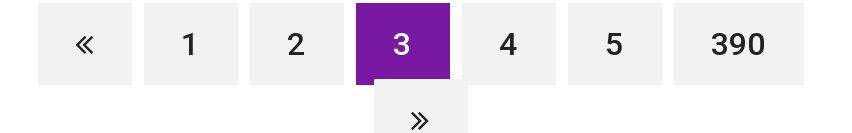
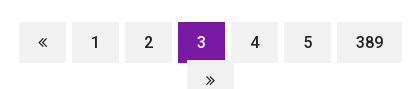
[711,25,765,63] 390 -> [355,33,382,52] 389

